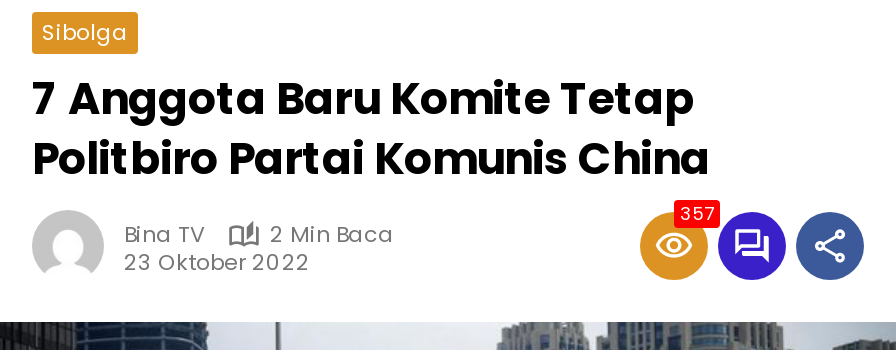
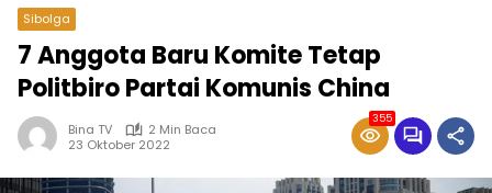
[680,202,714,226] 357 -> [372,112,392,125] 355

